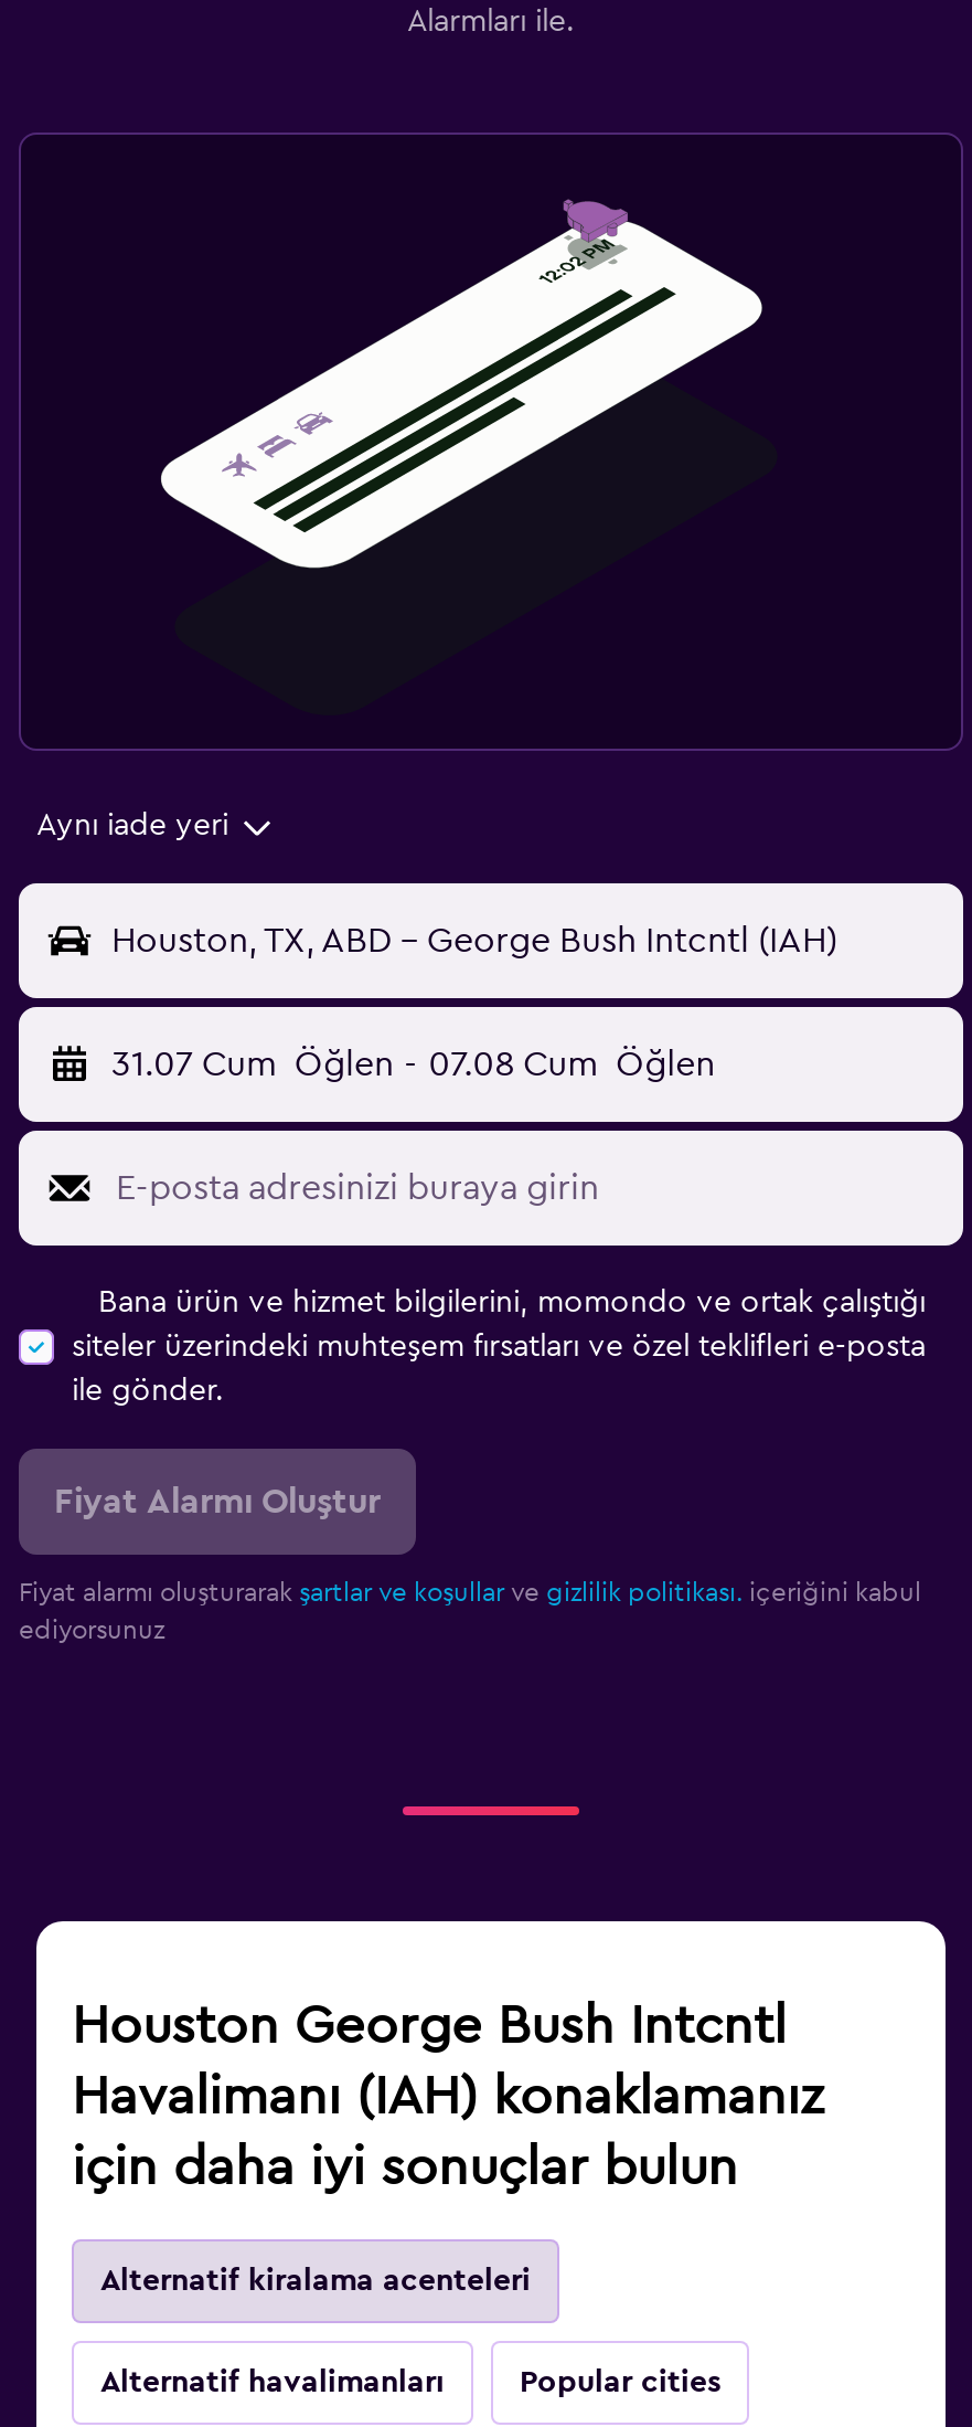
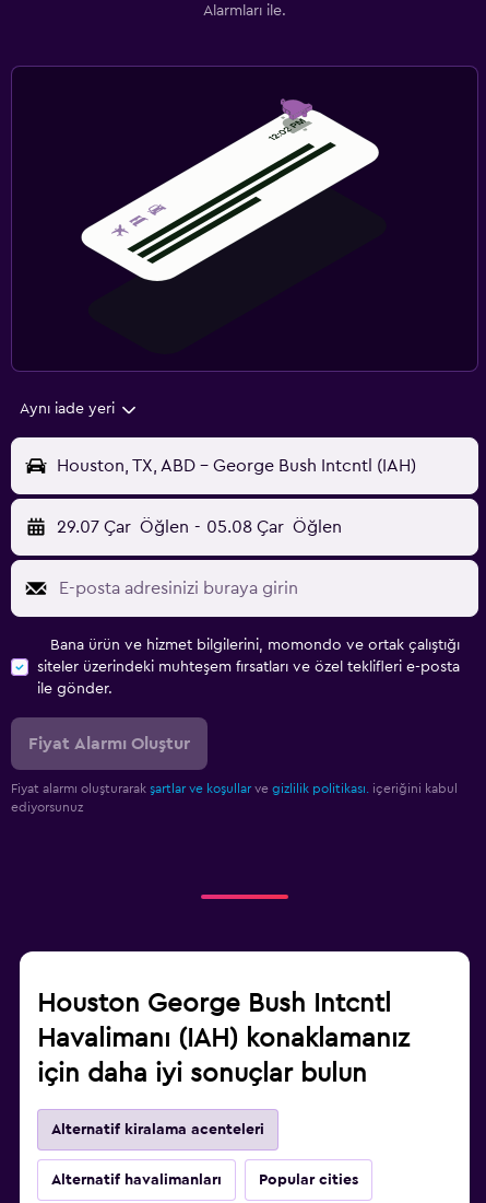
[111,1048,715,1083] 31.07 Cum Öğlen - 07.08 Cum Öğlen -> [57,519,341,536] 29.07 Çar Öğlen - 05.08 Çar Öğlen

